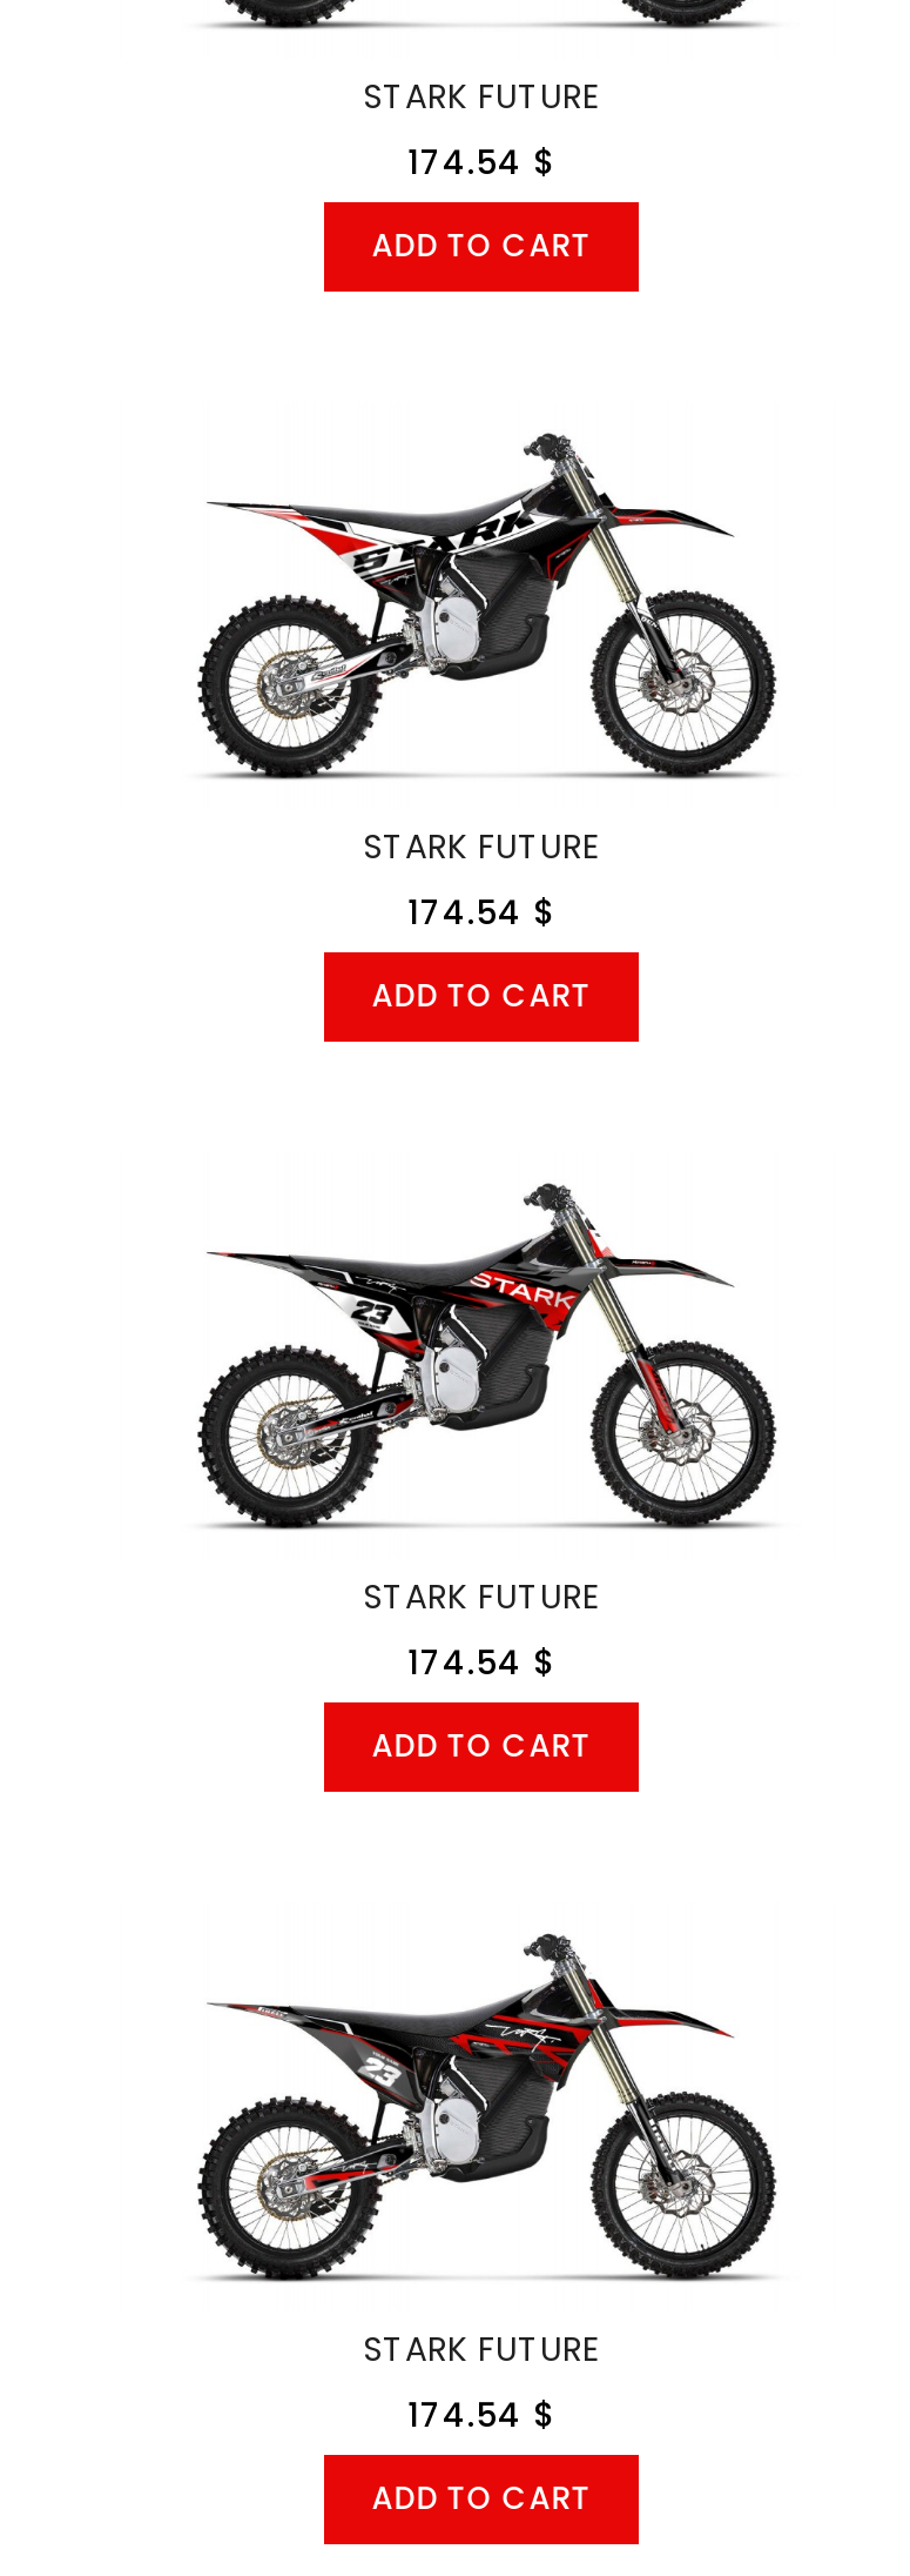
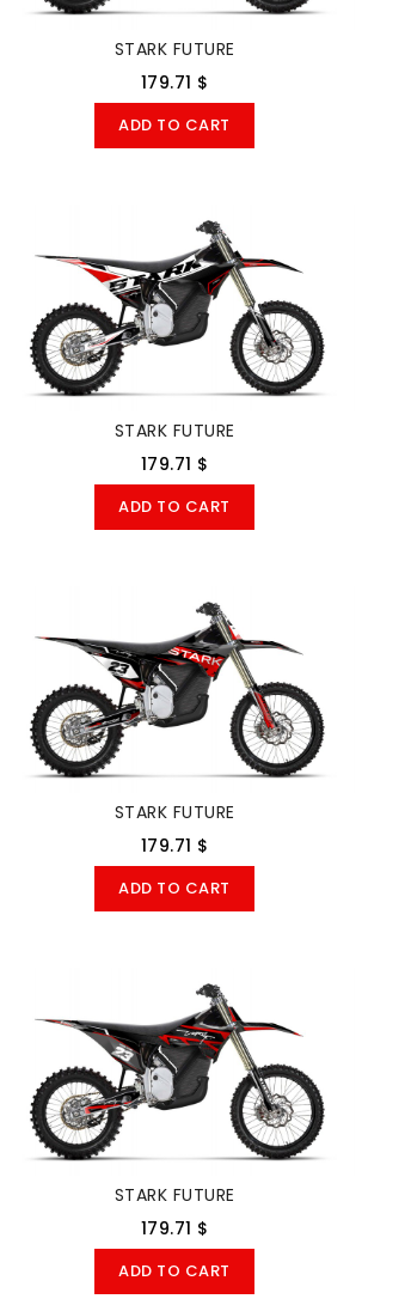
[407,138,555,185] 174.54 $ -> [140,70,208,94] 179.71 $
[407,889,555,936] 174.54 $ -> [140,452,208,476] 179.71 $
[407,1640,555,1687] 174.54 $ -> [140,834,208,858] 179.71 $
[407,2391,555,2438] 174.54 $ -> [140,1216,208,1240] 179.71 $

